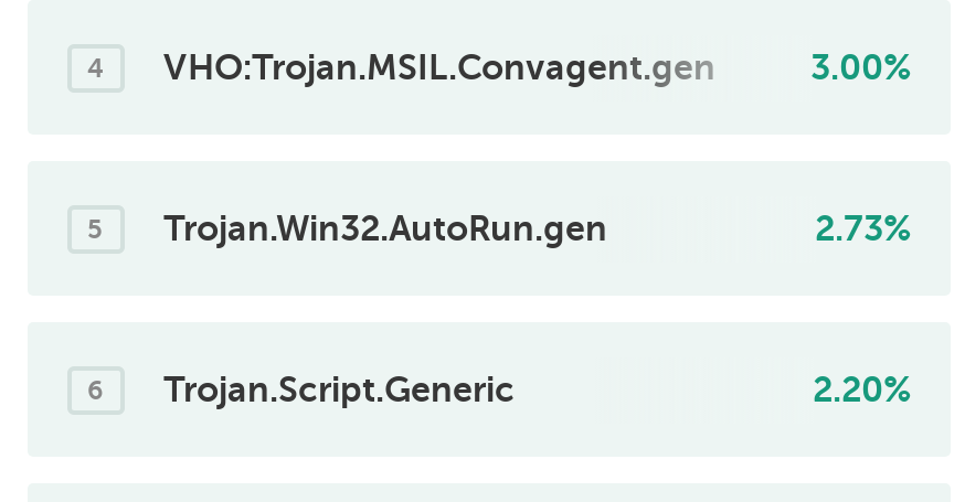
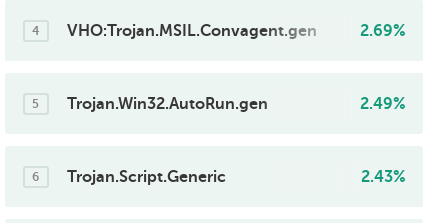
[810,47,912,87] 3.00% -> [359,21,405,39] 2.69%
[815,209,912,248] 2.73% -> [359,94,405,112] 2.49%
[813,370,912,409] 2.20% -> [360,167,405,185] 2.43%

